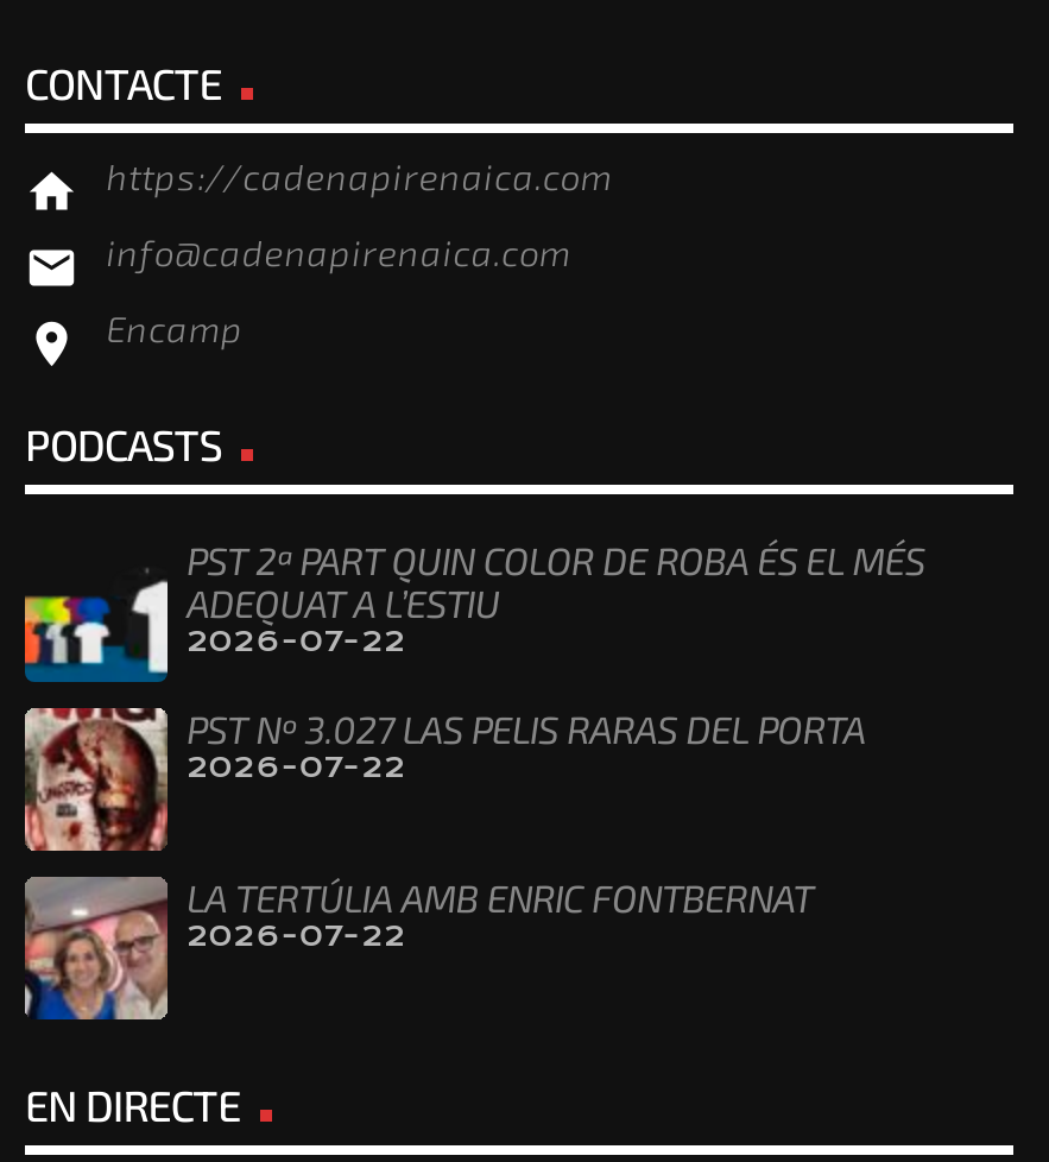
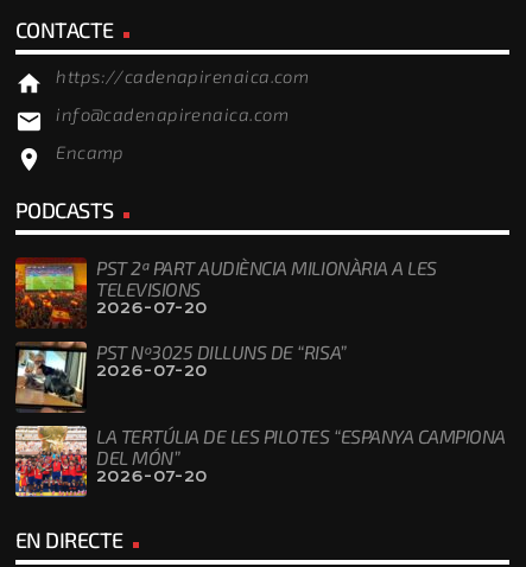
[23,536,925,684] [image] | PST 2ª PART QUIN COLOR DE ROBA ÉS EL MÉS | ADEQUAT A L’ESTIU | 2026-07-22 -> [14,256,437,329] [image] | PST 2ª PART AUDIÈNCIA MILIONÀRIA A LES | TELEVISIONS | 2026-07-20
[23,705,866,853] [image] | PST Nº 3.027 LAS PELIS RARAS DEL PORTA | 2026-07-22 -> [15,340,346,413] [image] | PST Nº3025 DILLUNS DE “RISA” | 2026-07-20
[23,874,813,1022] [image] | LA TERTÚLIA AMB ENRIC FONTBERNAT | 2026-07-22 -> [14,425,506,498] [image] | LA TERTÚLIA DE LES PILOTES “ESPANYA CAMPIONA | DEL MÓN” | 2026-07-20

